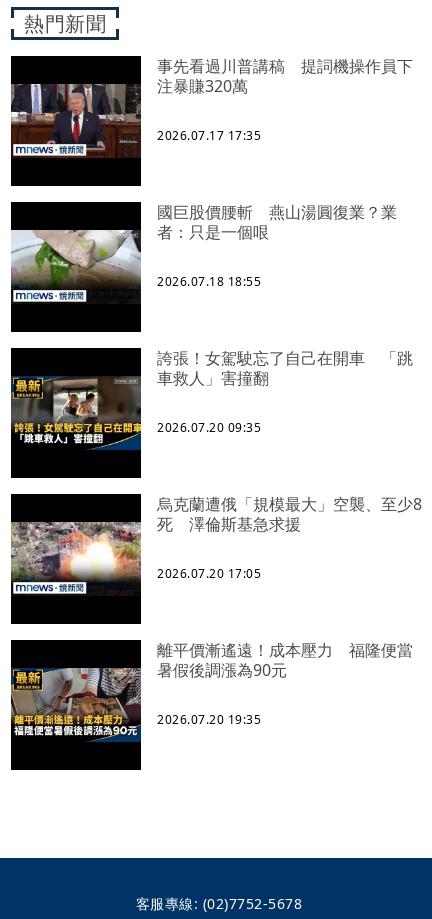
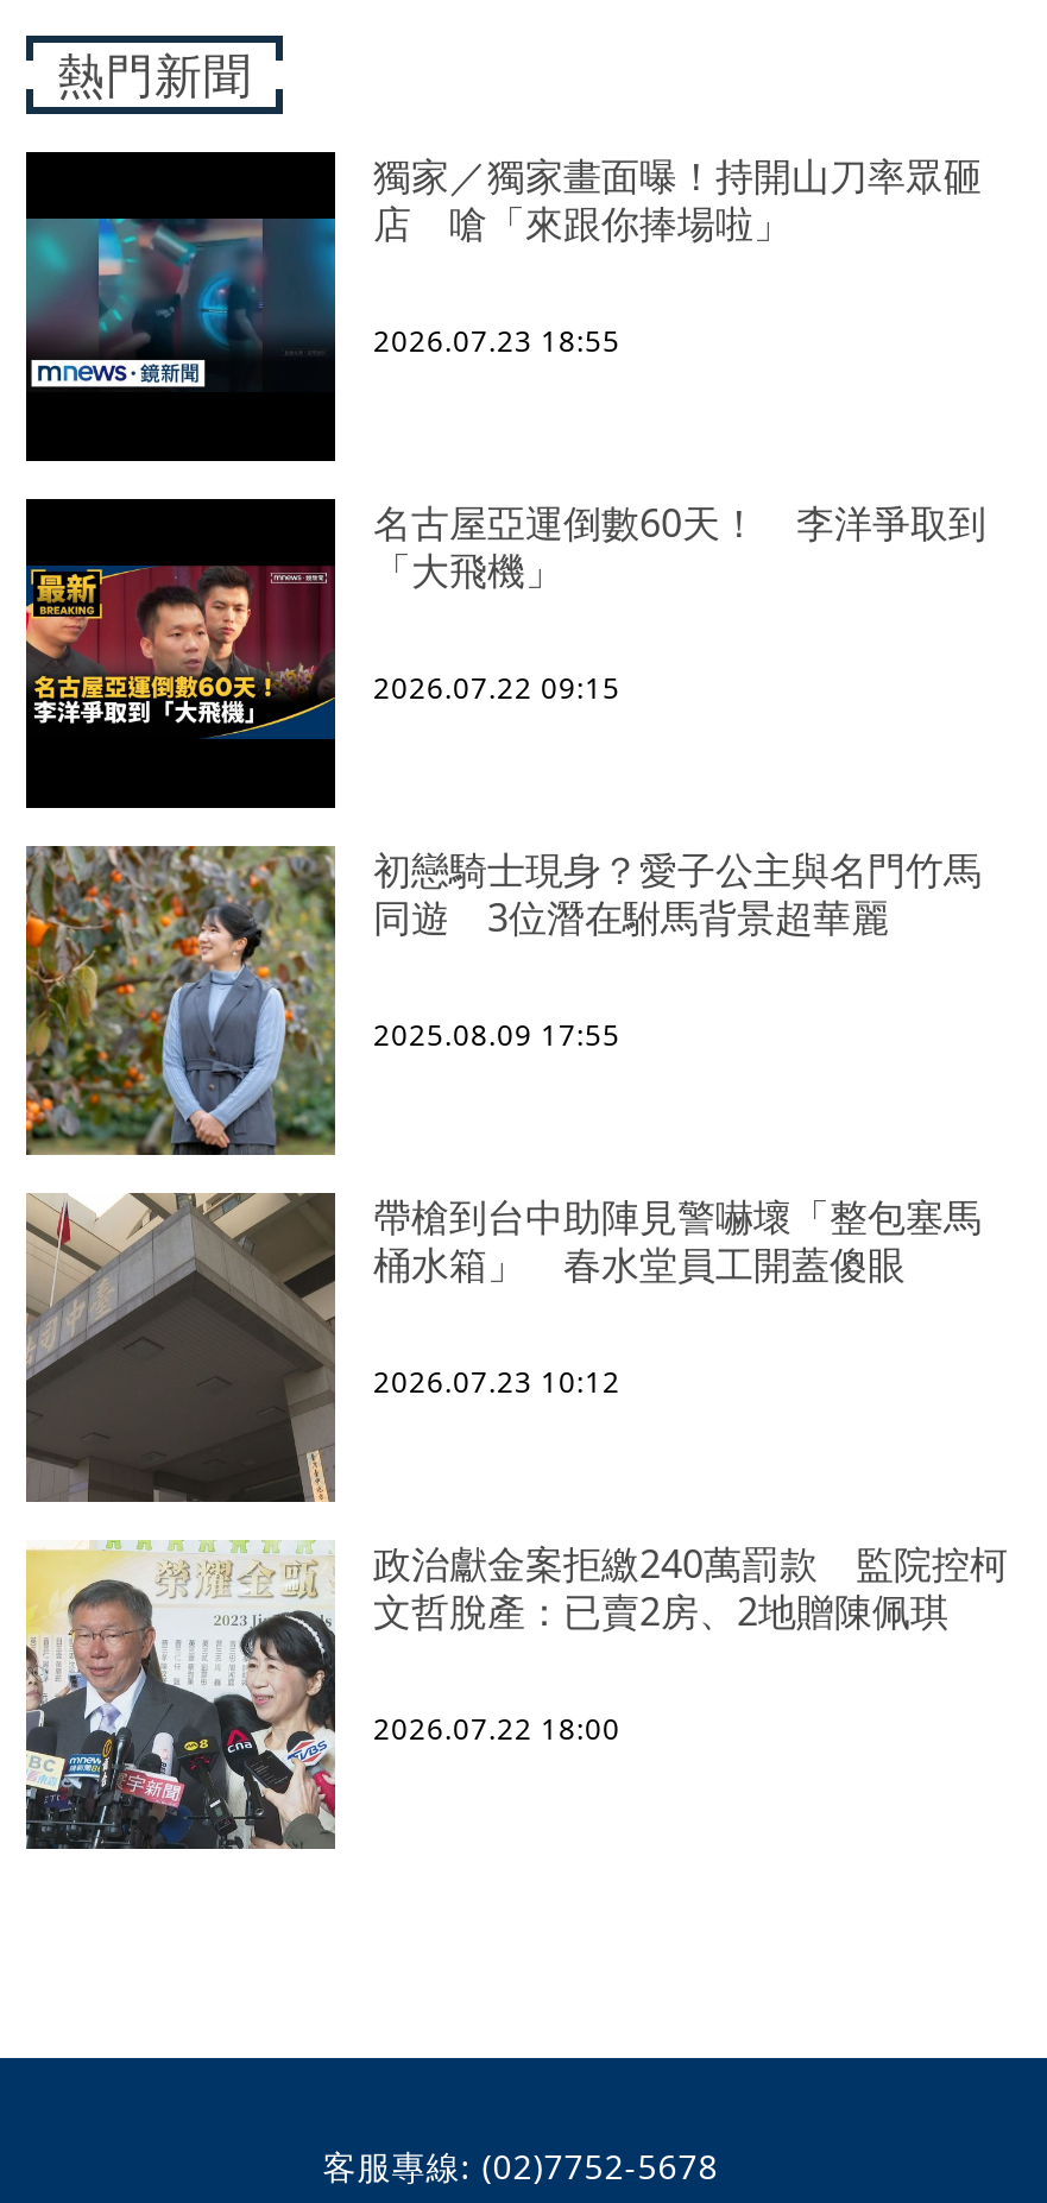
[10,55,413,158] [image] | 事先看過川普講稿 提詞機操作員下 | 注暴賺320萬 -> [24,150,982,392] [image] | 獨家／獨家畫面曝！持開山刀率眾砸 | 店 嗆「來跟你捧場啦」
[157,127,261,144] 2026.07.17 17:35 -> [373,321,620,361] 2026.07.23 18:55
[11,201,397,303] [image] | 國巨股價腰斬 燕山湯圓復業？業 | 者：只是一個哏 -> [24,497,986,739] [image] | 名古屋亞運倒數60天！ 李洋爭取到 | 「大飛機」
[157,273,261,290] 2026.07.18 18:55 -> [373,668,620,708] 2026.07.22 09:15
[10,347,413,479] [image] | 誇張！女駕駛忘了自己在開車 「跳 | 車救人」害撞翻 -> [24,844,982,1157] [image] | 初戀騎士現身？愛子公主與名門竹馬 | 同遊 3位潛在駙馬背景超華麗
[157,419,261,436] 2026.07.20 09:35 -> [373,1015,620,1055] 2025.08.09 17:55
[10,493,422,625] [image] | 烏克蘭遭俄「規模最大」空襲、至少8 | 死 澤倫斯基急求援 -> [24,1191,982,1504] [image] | 帶槍到台中助陣見警嚇壞「整包塞馬 | 桶水箱」 春水堂員工開蓋傻眼
[157,565,261,582] 2026.07.20 17:05 -> [373,1362,620,1402] 2026.07.23 10:12
[10,639,413,771] [image] | 離平價漸遙遠！成本壓力 福隆便當 | 暑假後調漲為90元 -> [24,1538,1008,1851] [image] | 政治獻金案拒繳240萬罰款 監院控柯 | 文哲脫產：已賣2房、2地贈陳佩琪
[157,711,261,728] 2026.07.20 19:35 -> [373,1709,620,1749] 2026.07.22 18:00

